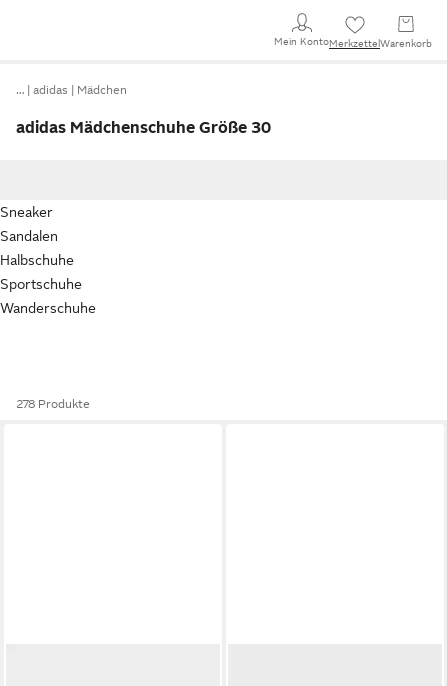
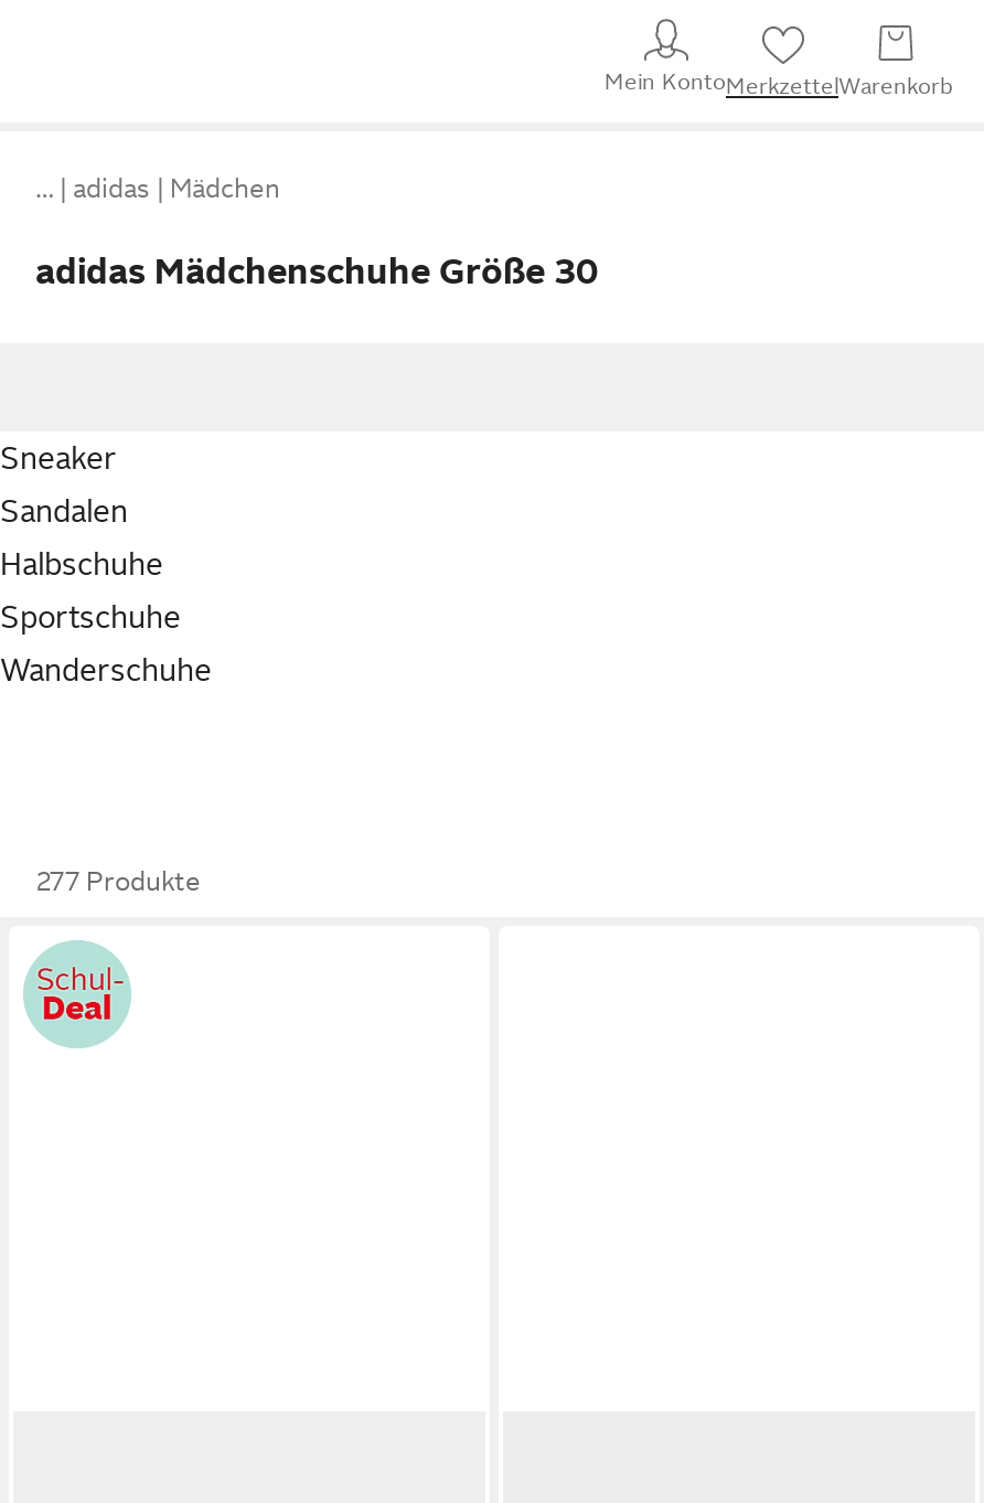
none -> [22,939,132,1049] [image]
[16,397,90,411] 278 Produkte -> [35,866,201,897] 277 Produkte

